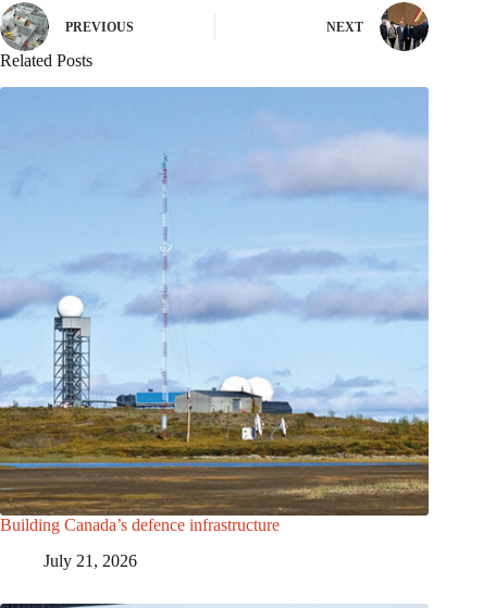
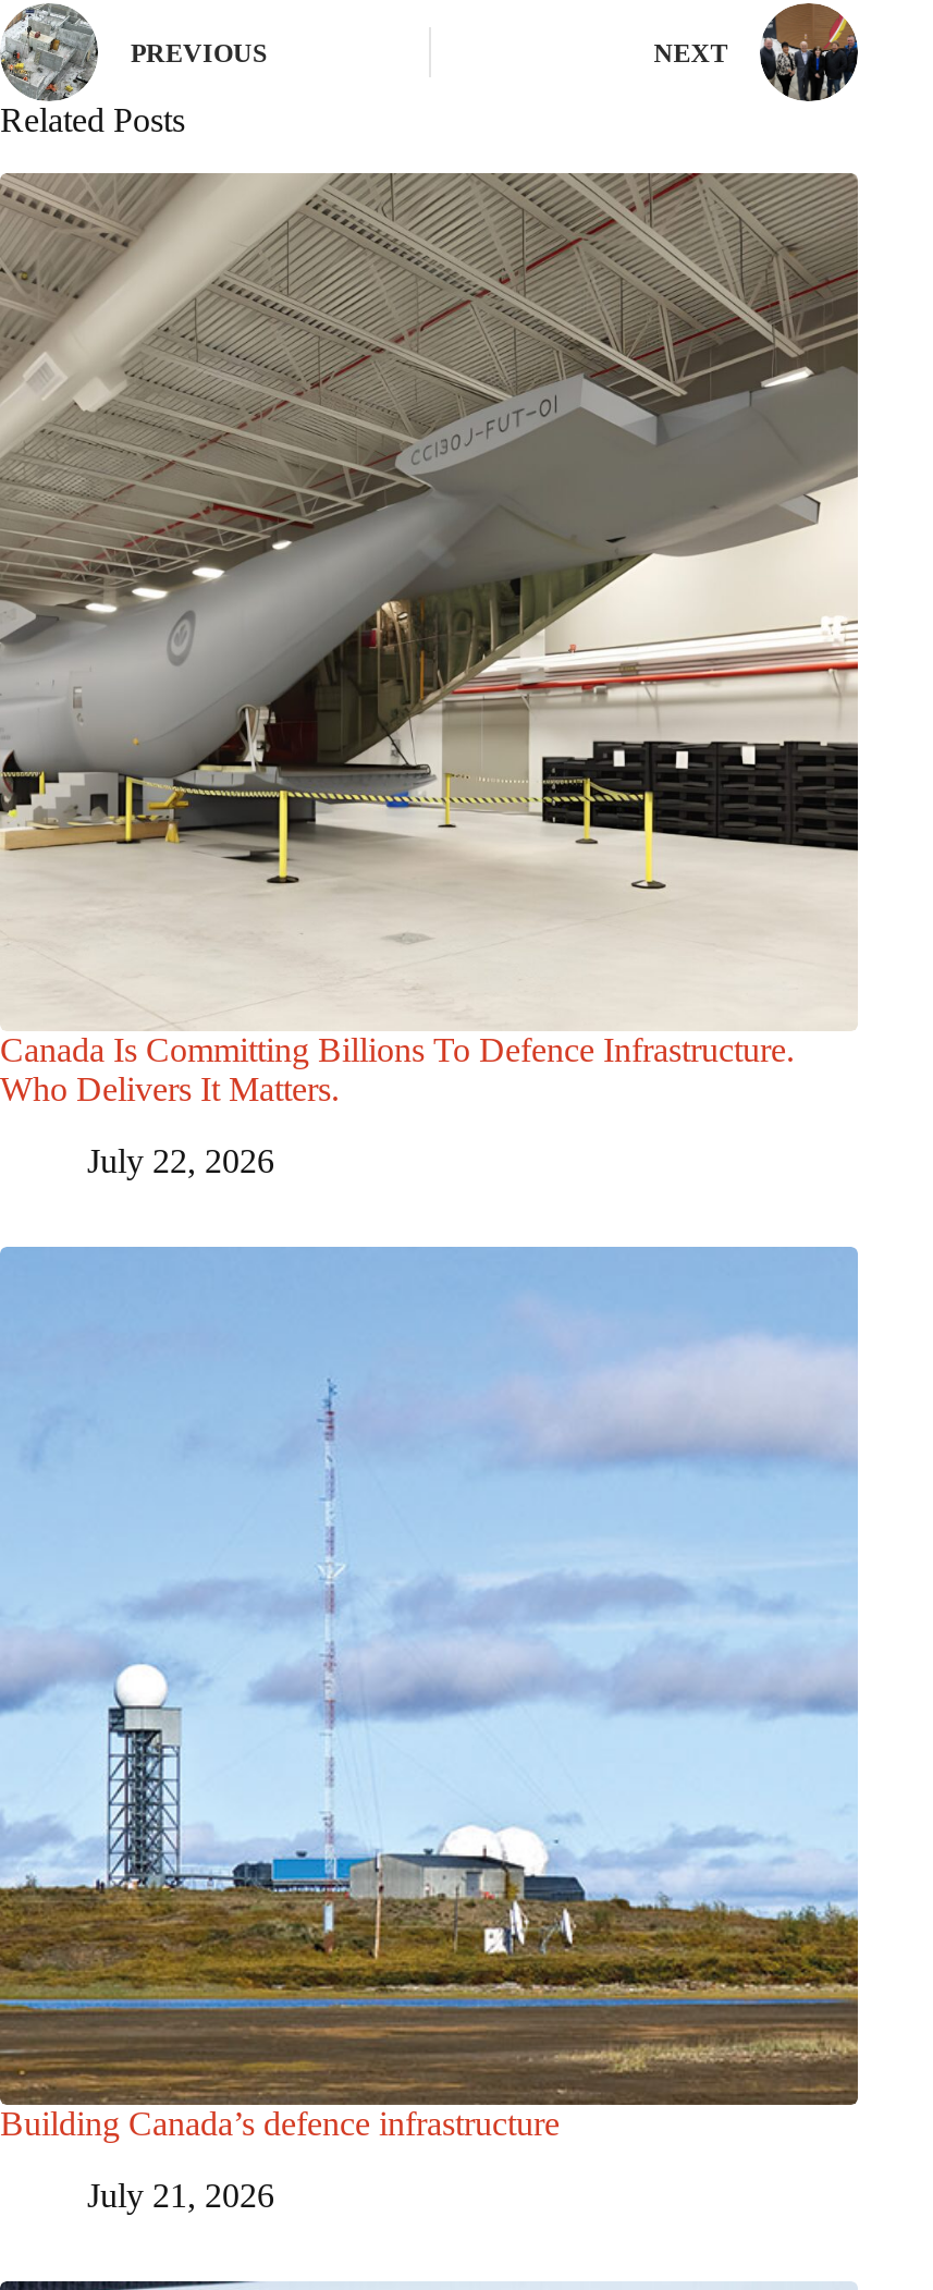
none -> [0,171,860,1179] [image] | Canada Is Committing Billions To Defence Infrastructure. | Who Delivers It Matters. | July 22, 2026

